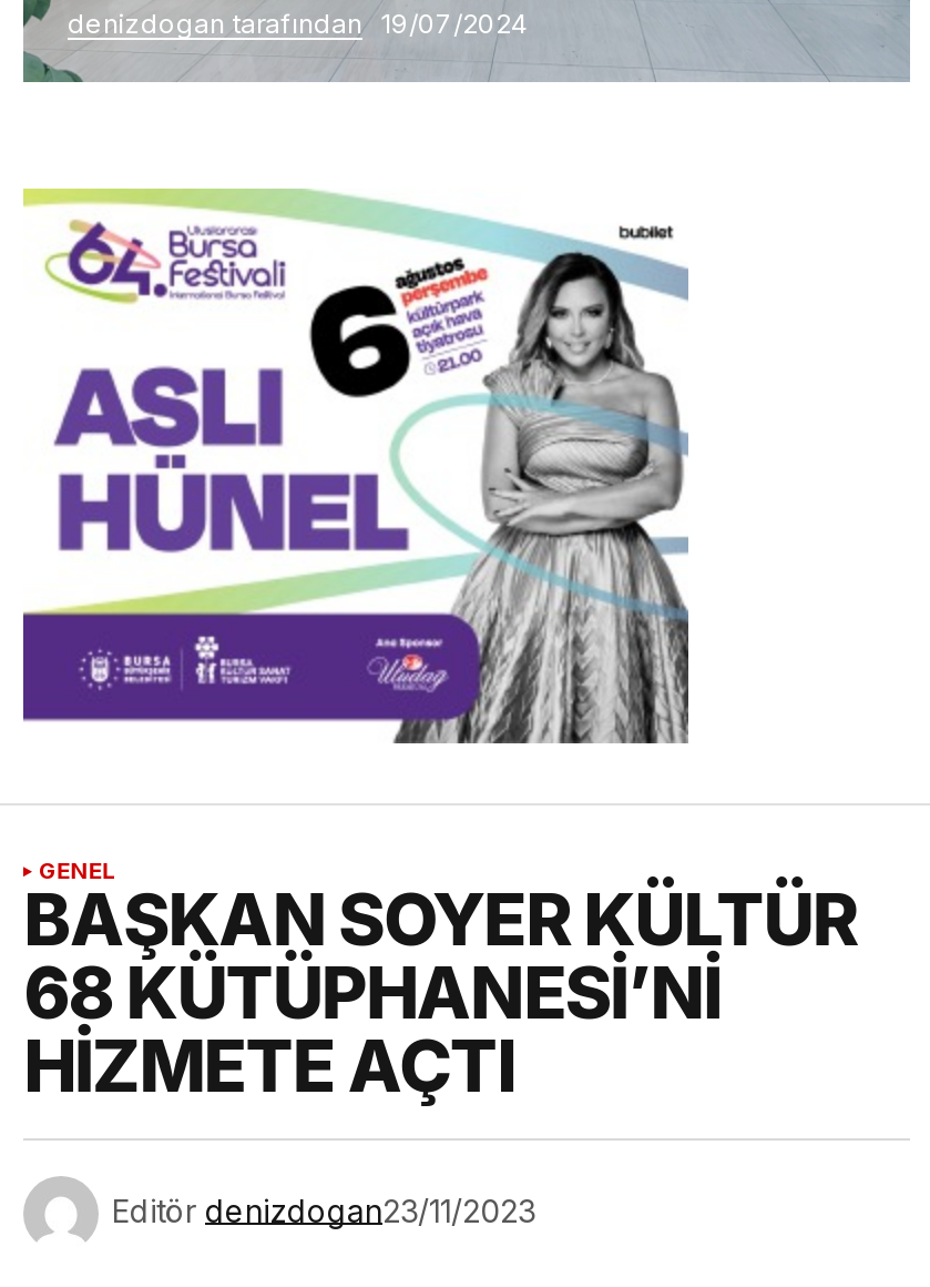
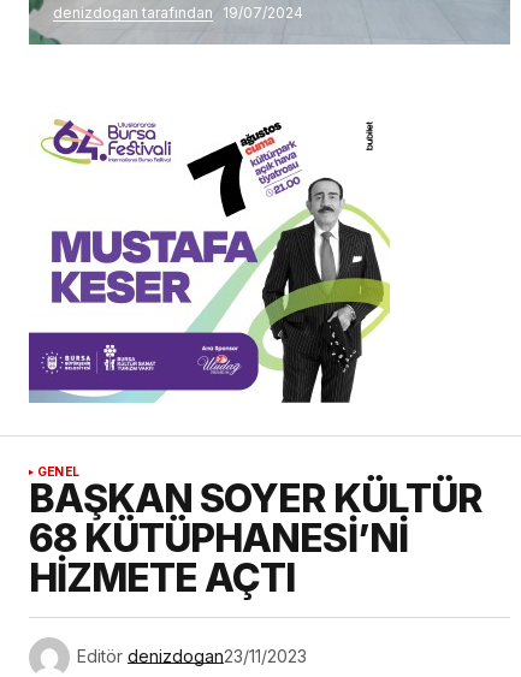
[21,186,691,746] [image] -> [28,102,391,404] [image]

